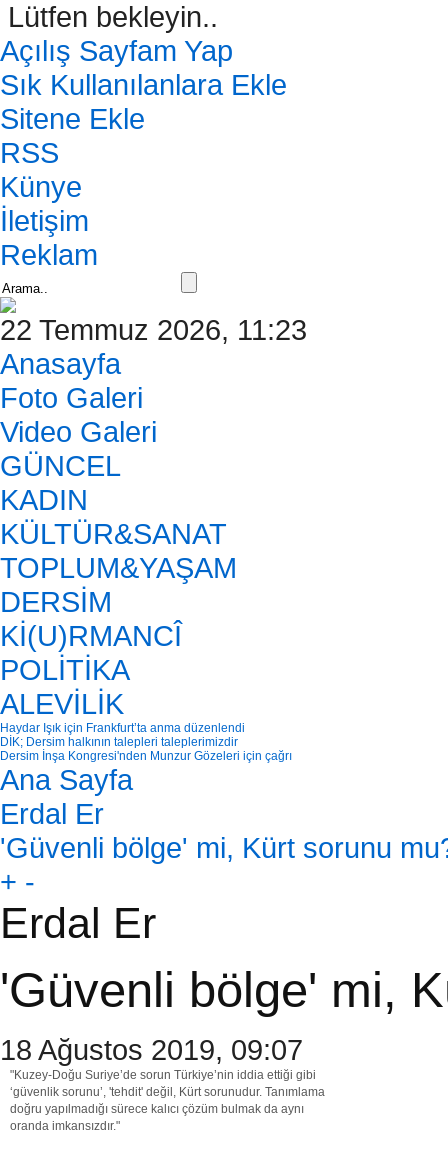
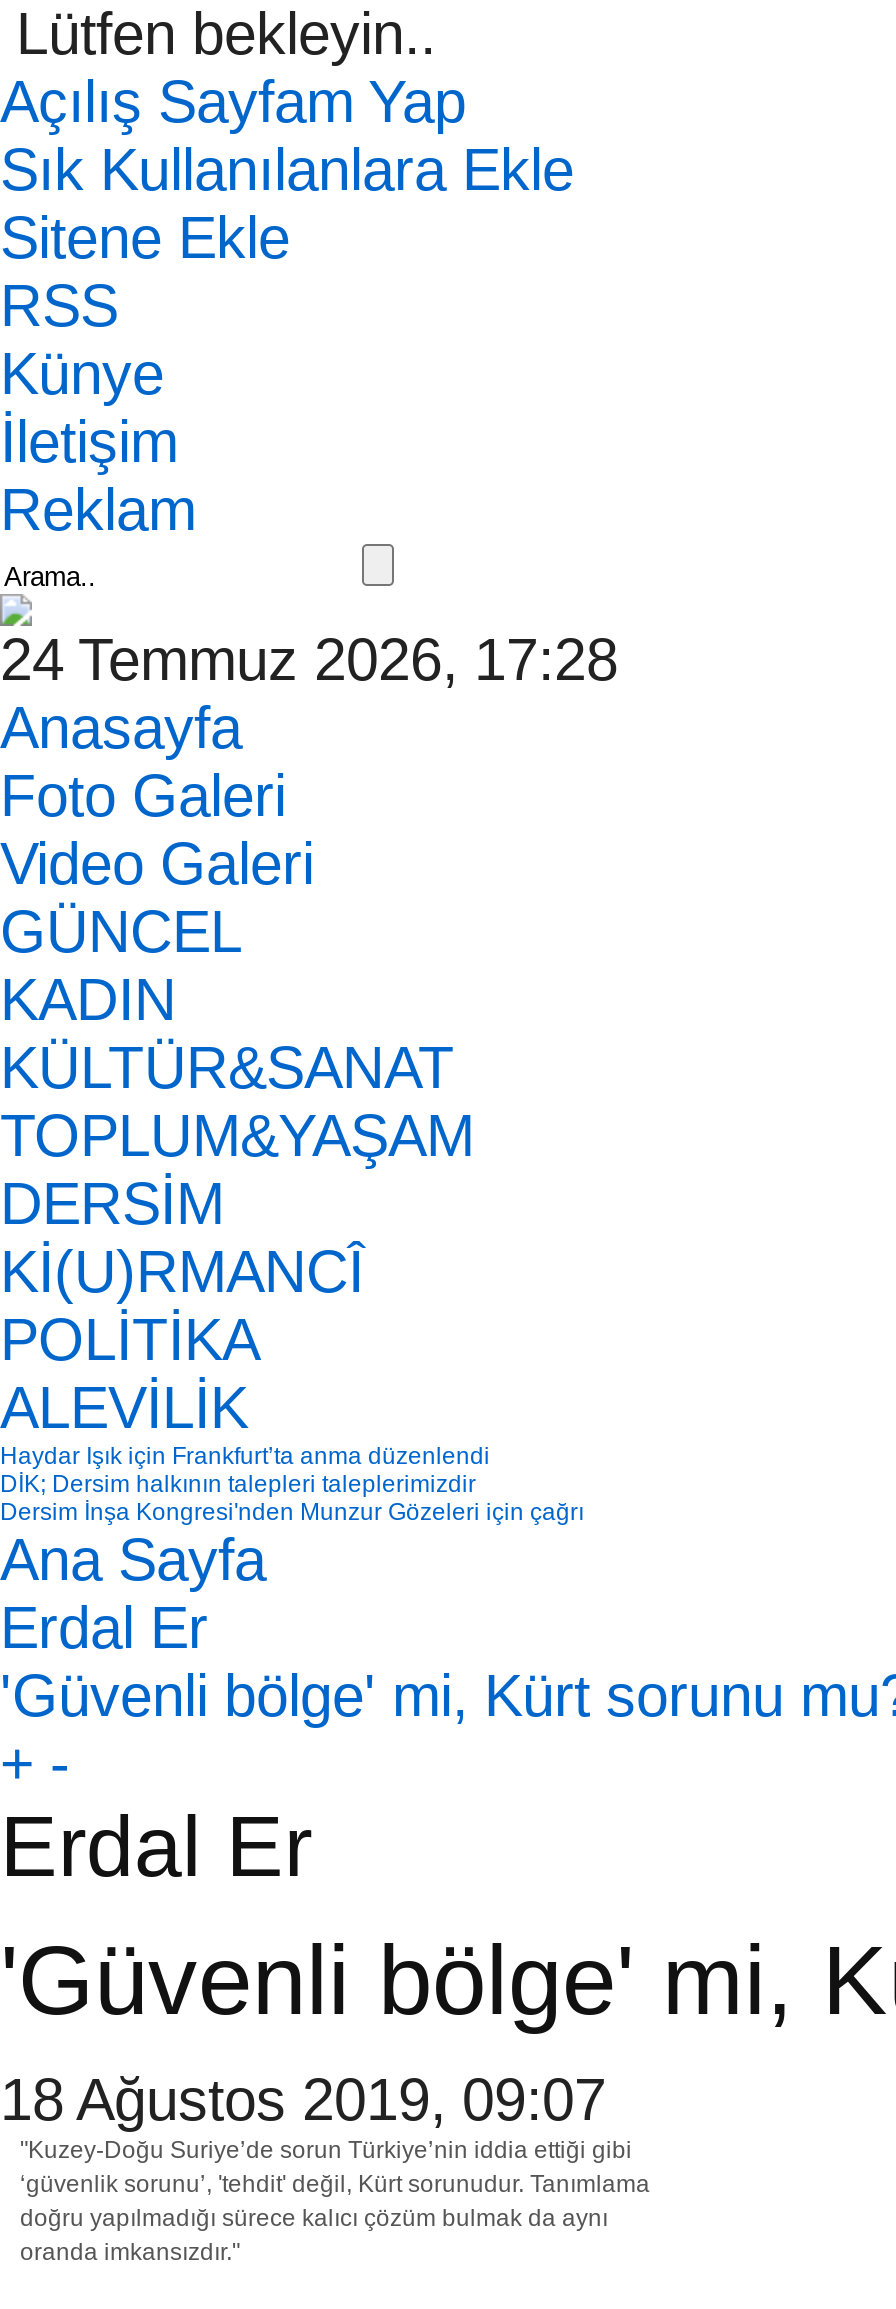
[0,313,307,346] 22 Temmuz 2026, 11:23 -> [0,626,618,692] 24 Temmuz 2026, 17:28

